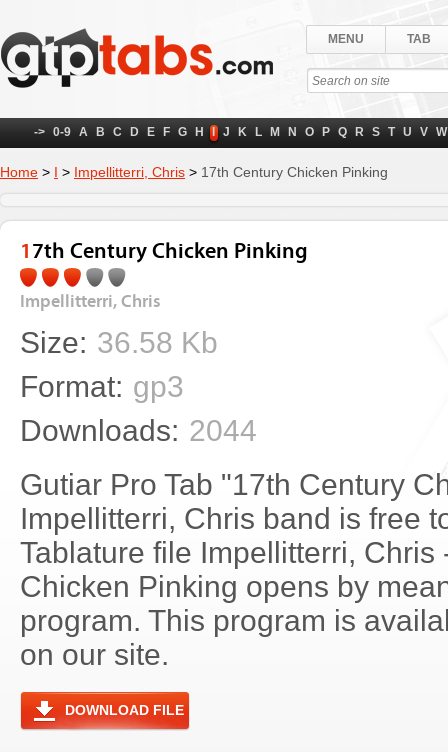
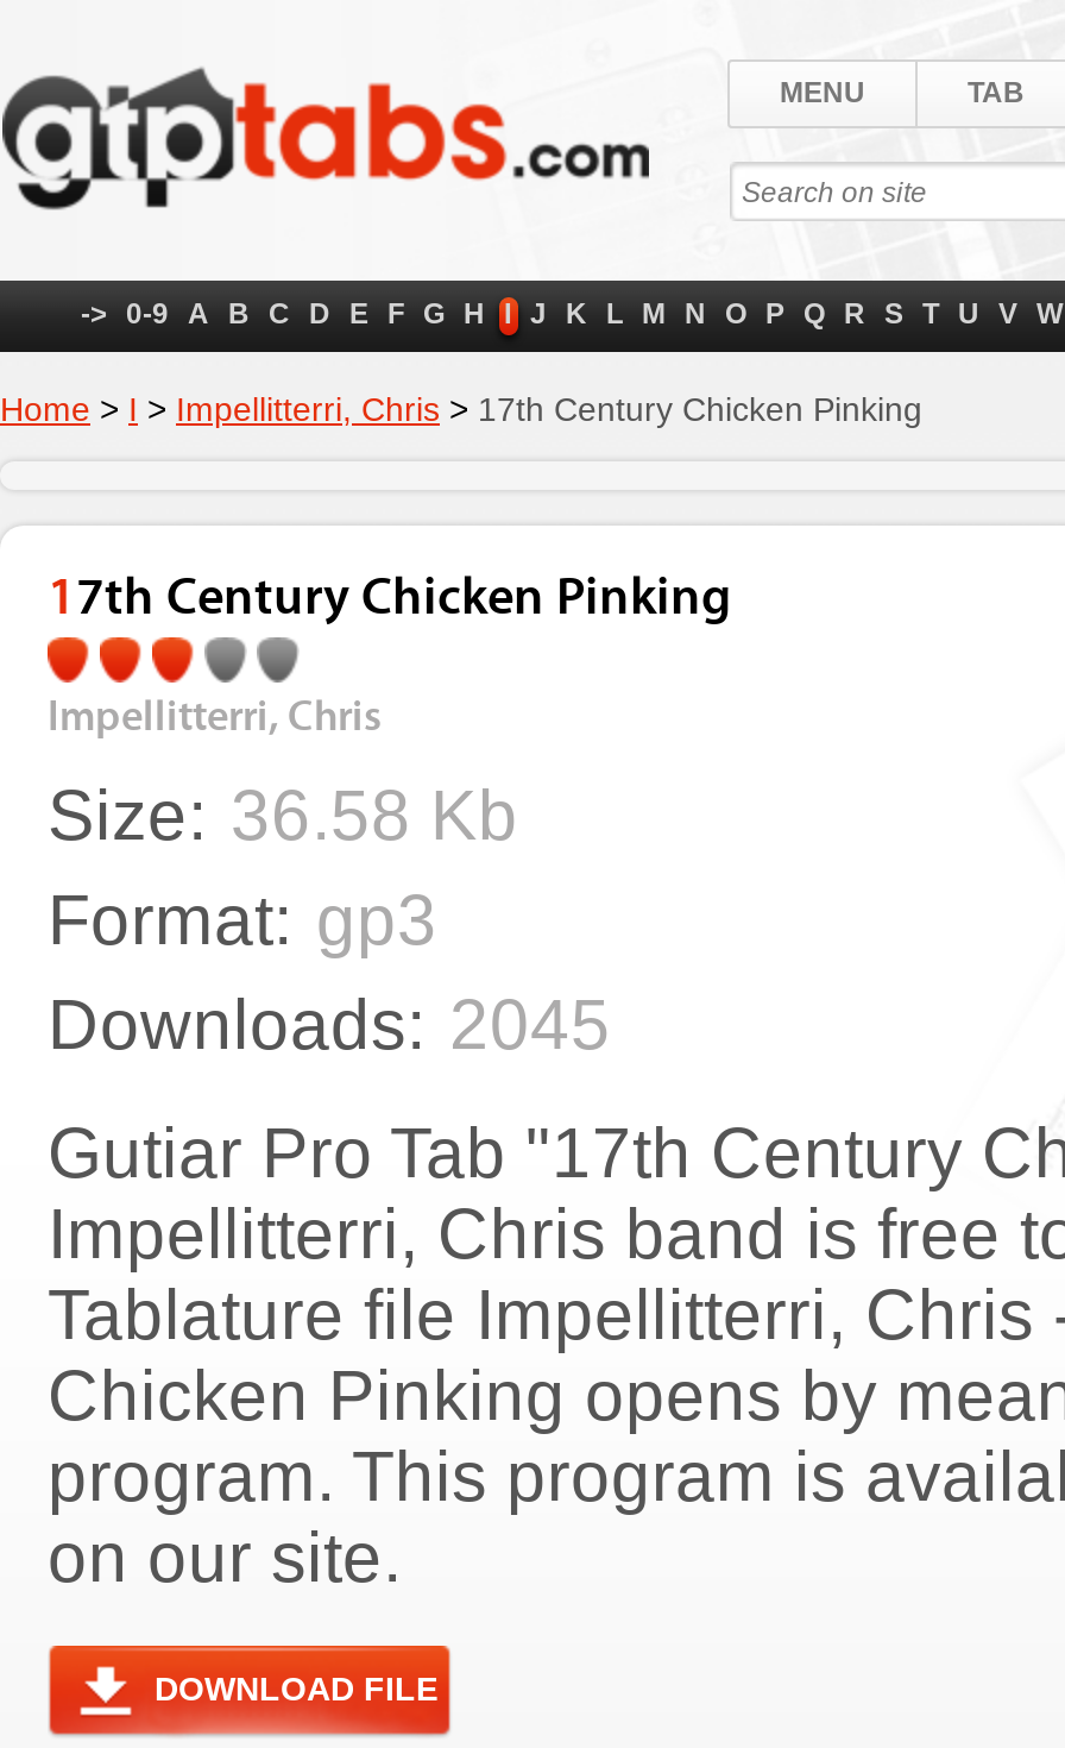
[20,414,257,447] Downloads: 2044 -> [48,985,611,1063] Downloads: 2045

